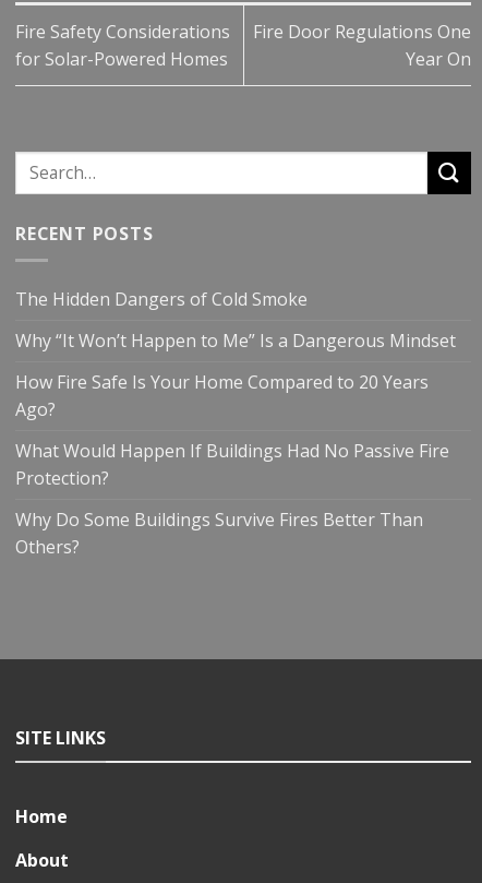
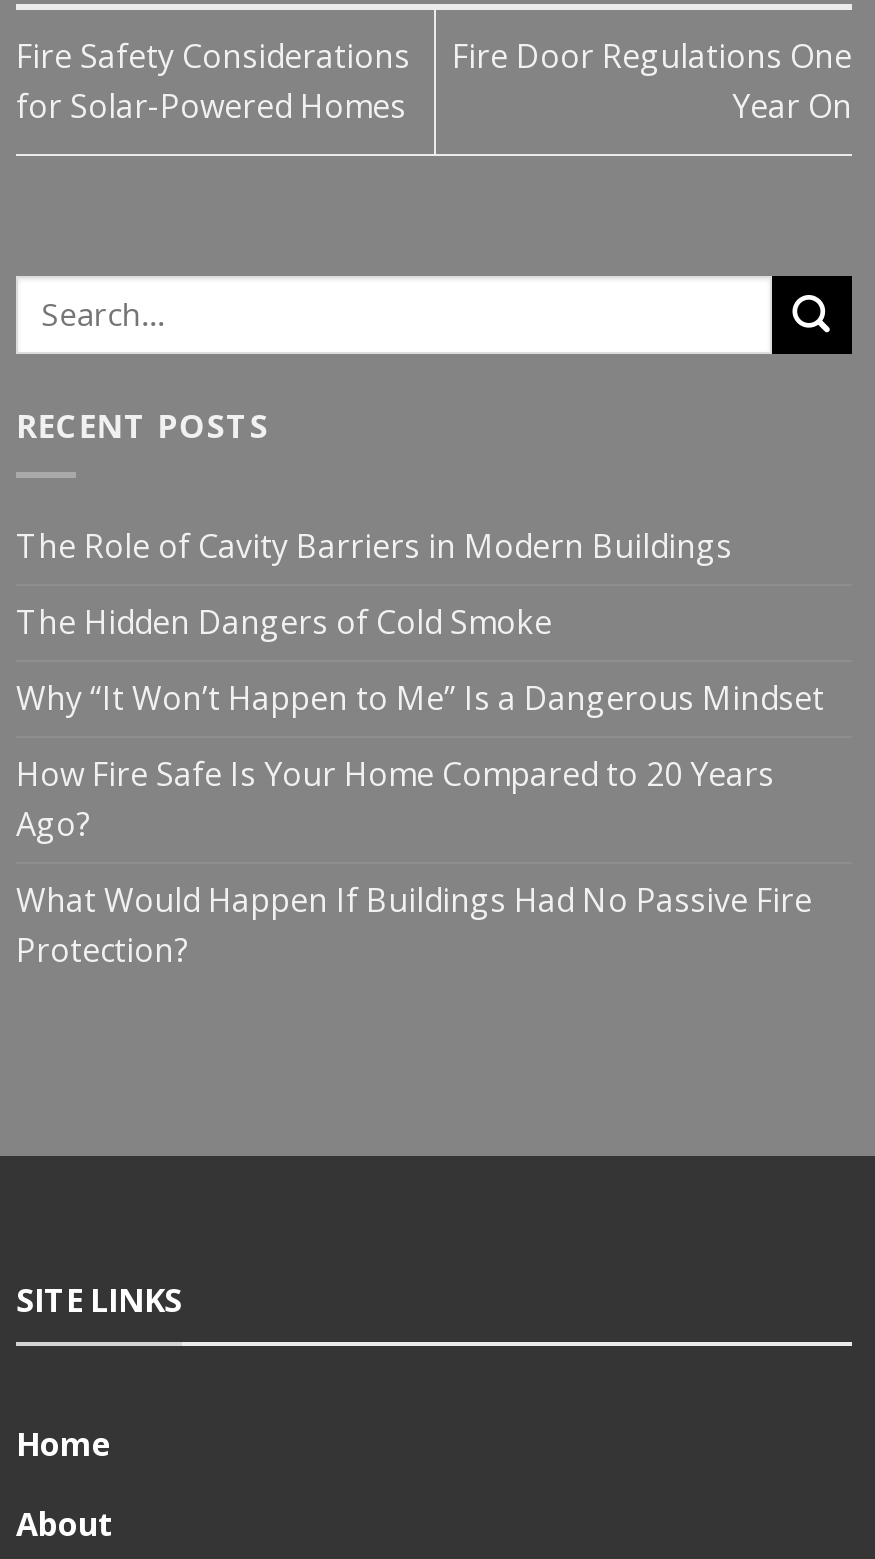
none -> [16,525,732,569] The Role of Cavity Barriers in Modern Buildings
moved [15,287,456,490] -> [16,601,824,973]: The Hidden Dangers of Cold Smoke | Why “It Won’t Happen to Me” Is a Dangerous Mindset | How Fire Safe Is Your Home Compared to 20 Years | Ago? | What Would Happen If Buildings Had No Passive Fire | Protection?
[15,508,423,559] Why Do Some Buildings Survive Fires Better Than | Others? -> none

